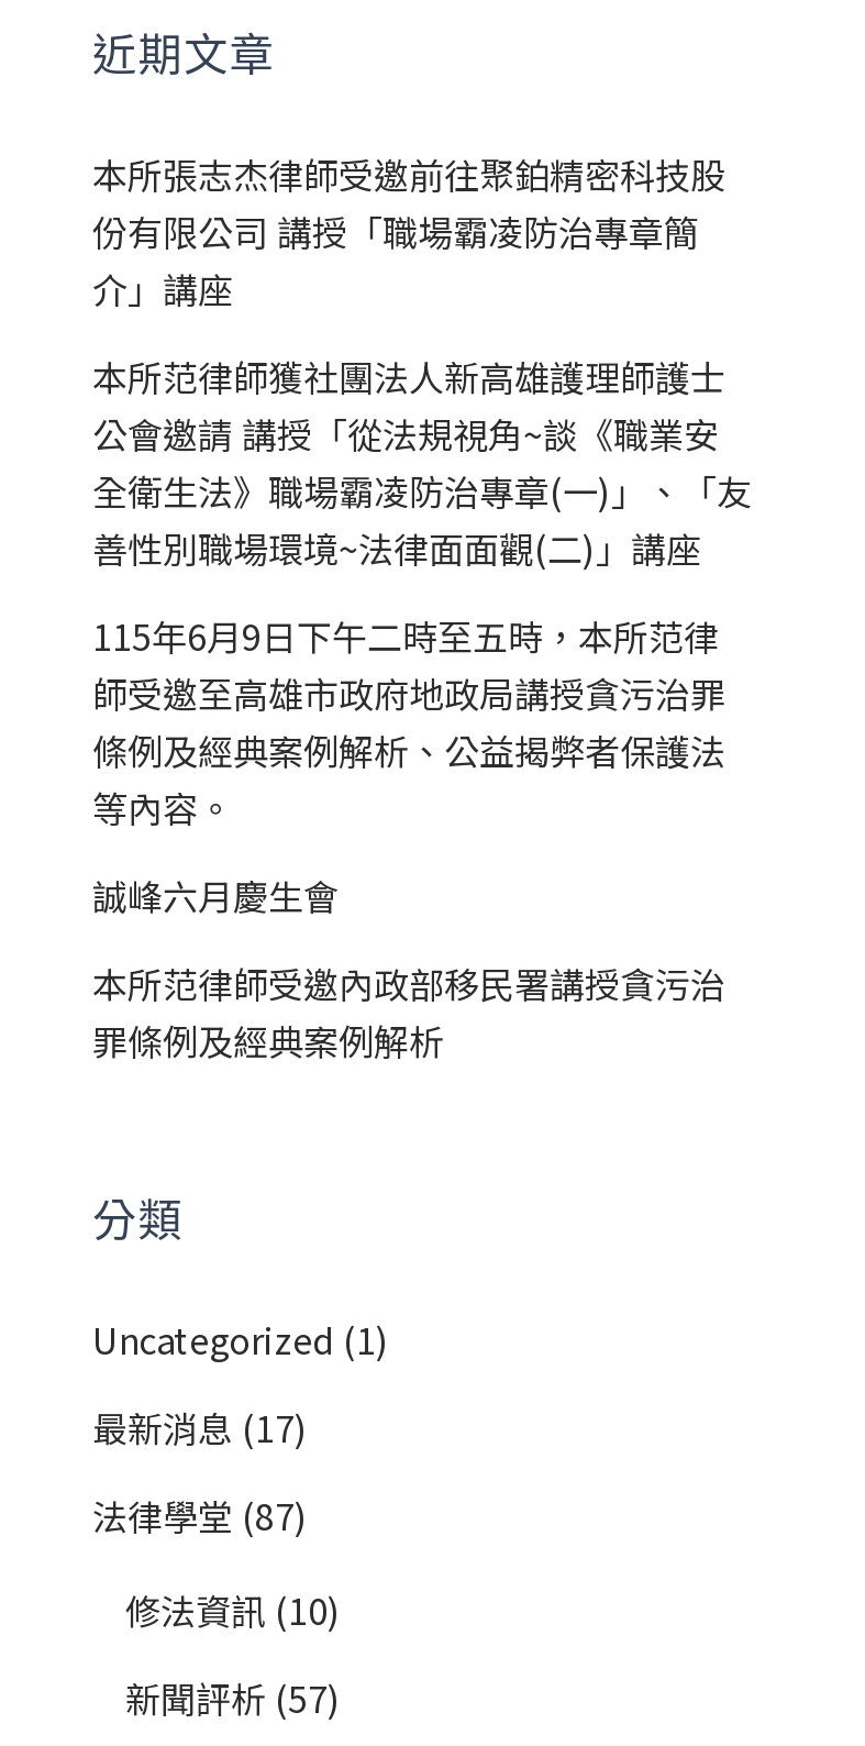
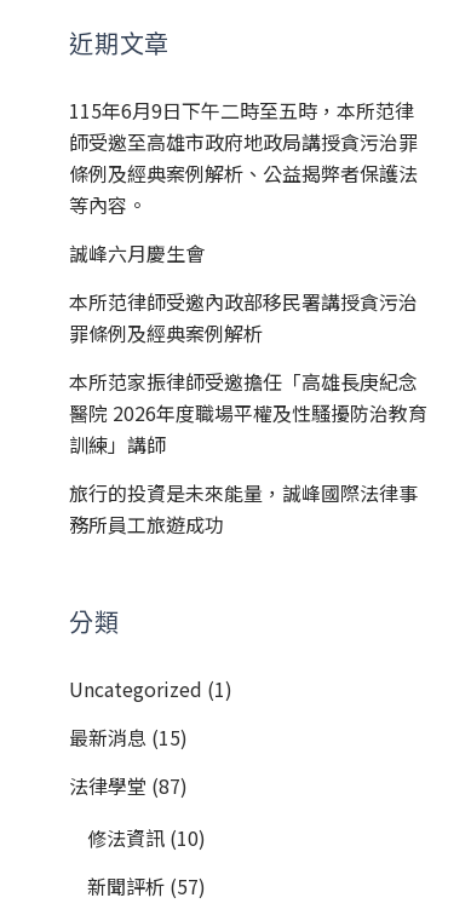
[92,147,752,573] 本所張志杰律師受邀前往聚鉑精密科技股 | 份有限公司 講授「職場霸凌防治專章簡 | 介」講座 | 本所范律師獲社團法人新高雄護理師護士 | 公會邀請 講授「從法規視角~談《職業安 | 全衛生法》職場霸凌防治專章(一)」、「友 | 善性別職場環境~法律面面觀(二)」講座 -> none
moved [92,608,725,1066] -> [69,95,418,347]: 115年6月9日下午二時至五時，本所范律 | 師受邀至高雄市政府地政局講授貪污治罪 | 條例及經典案例解析、公益揭弊者保護法 | 等內容。 | 誠峰六月慶生會 | 本所范律師受邀內政部移民署講授貪污治 | 罪條例及經典案例解析
none -> [69,366,427,538] 本所范家振律師受邀擔任「高雄長庚紀念 | 醫院 2026年度職場平權及性騷擾防治教育 | 訓練」講師 | 旅行的投資是未來能量，誠峰國際法律事 | 務所員工旅遊成功
[92,1400,308,1453] 最新消息(17) -> [69,722,188,751] 最新消息(15)

